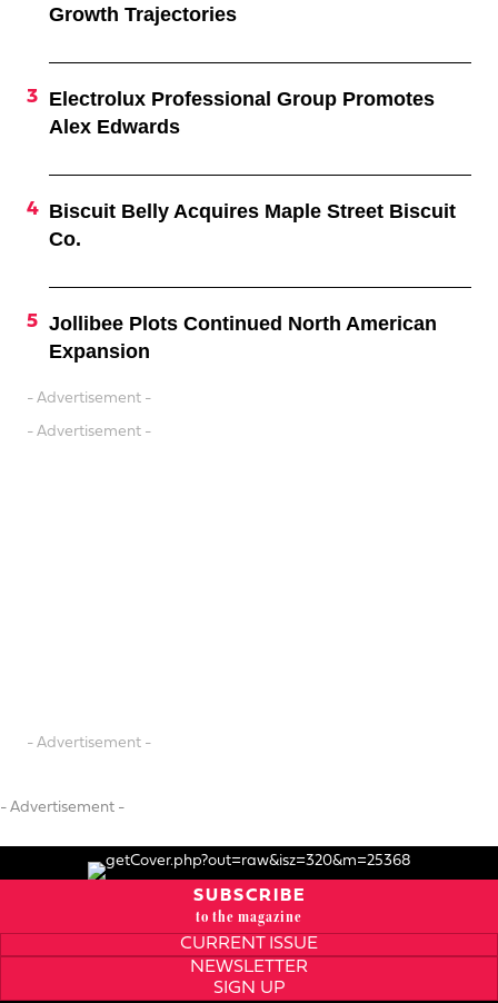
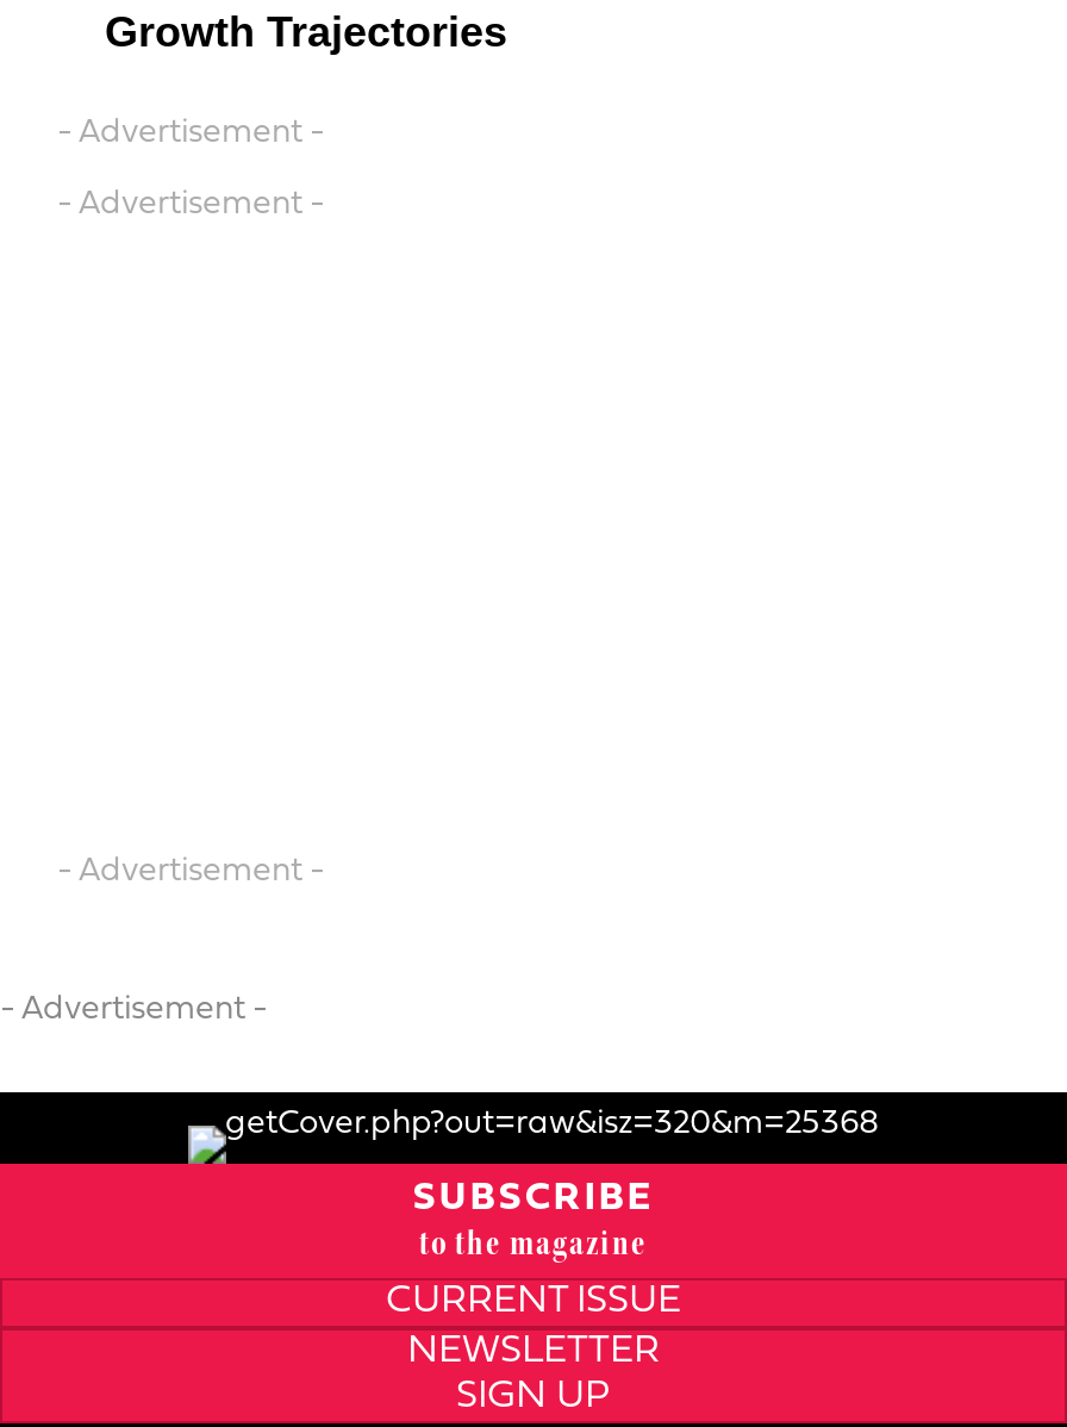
[49,88,435,138] Electrolux Professional Group Promotes | Alex Edwards -> none
[49,200,456,250] Biscuit Belly Acquires Maple Street Biscuit | Co. -> none
[49,313,437,363] Jollibee Plots Continued North American | Expansion -> none

